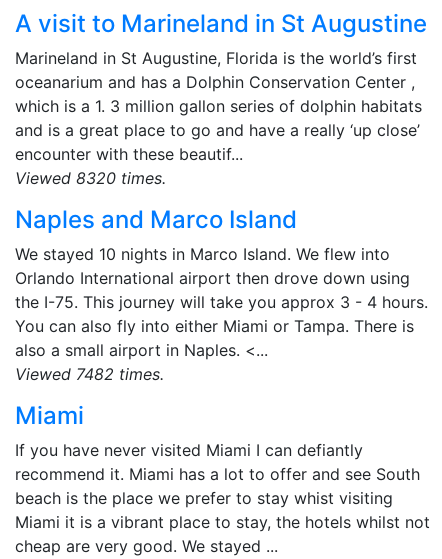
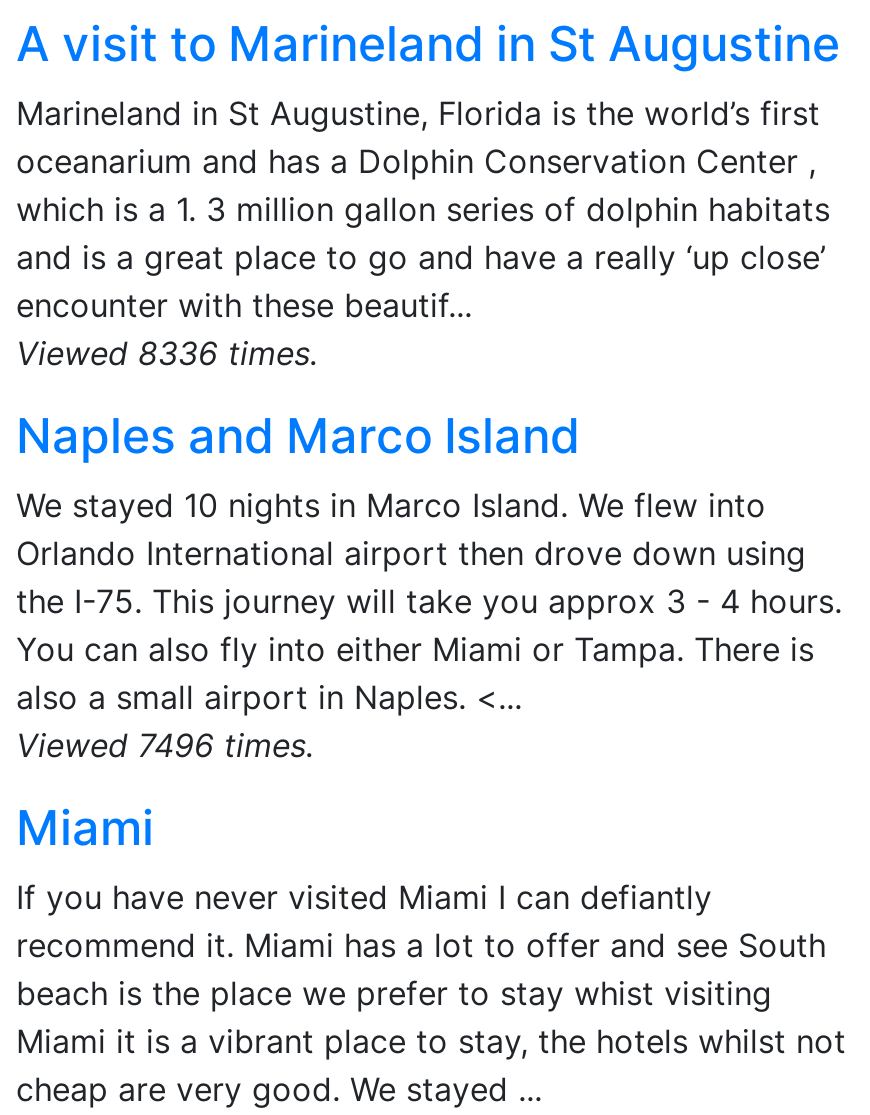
[15,168,166,188] Viewed 8320 times. -> [16,333,318,373] Viewed 8336 times.
[15,364,164,384] Viewed 7482 times. -> [16,725,314,765] Viewed 7496 times.

